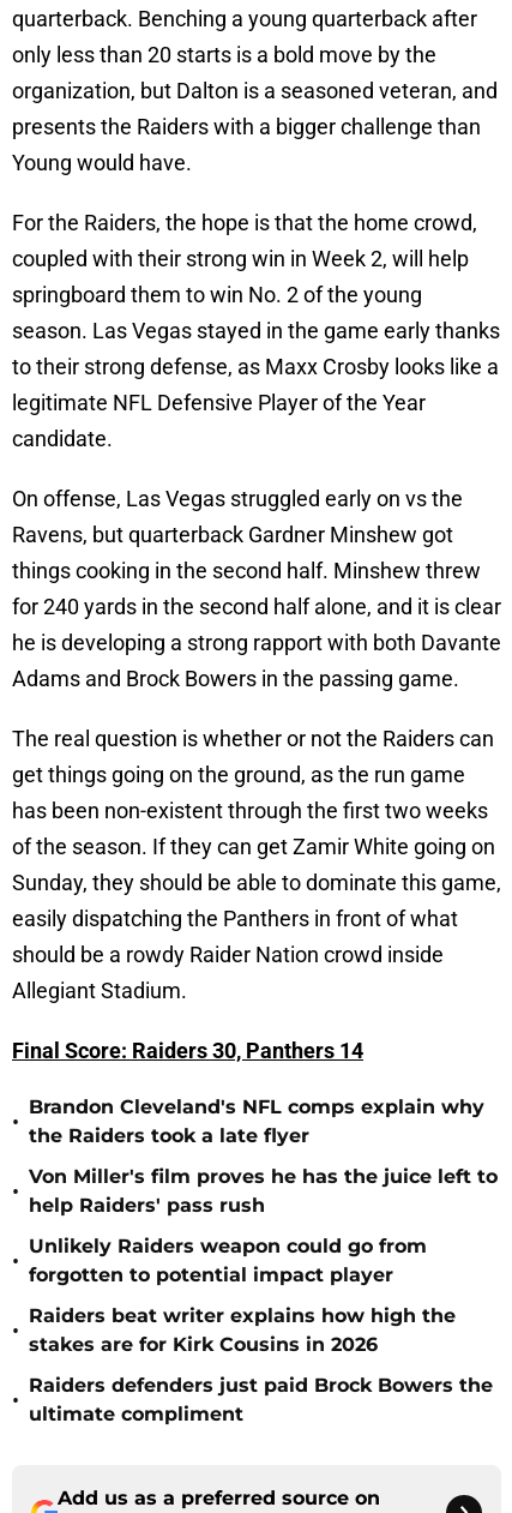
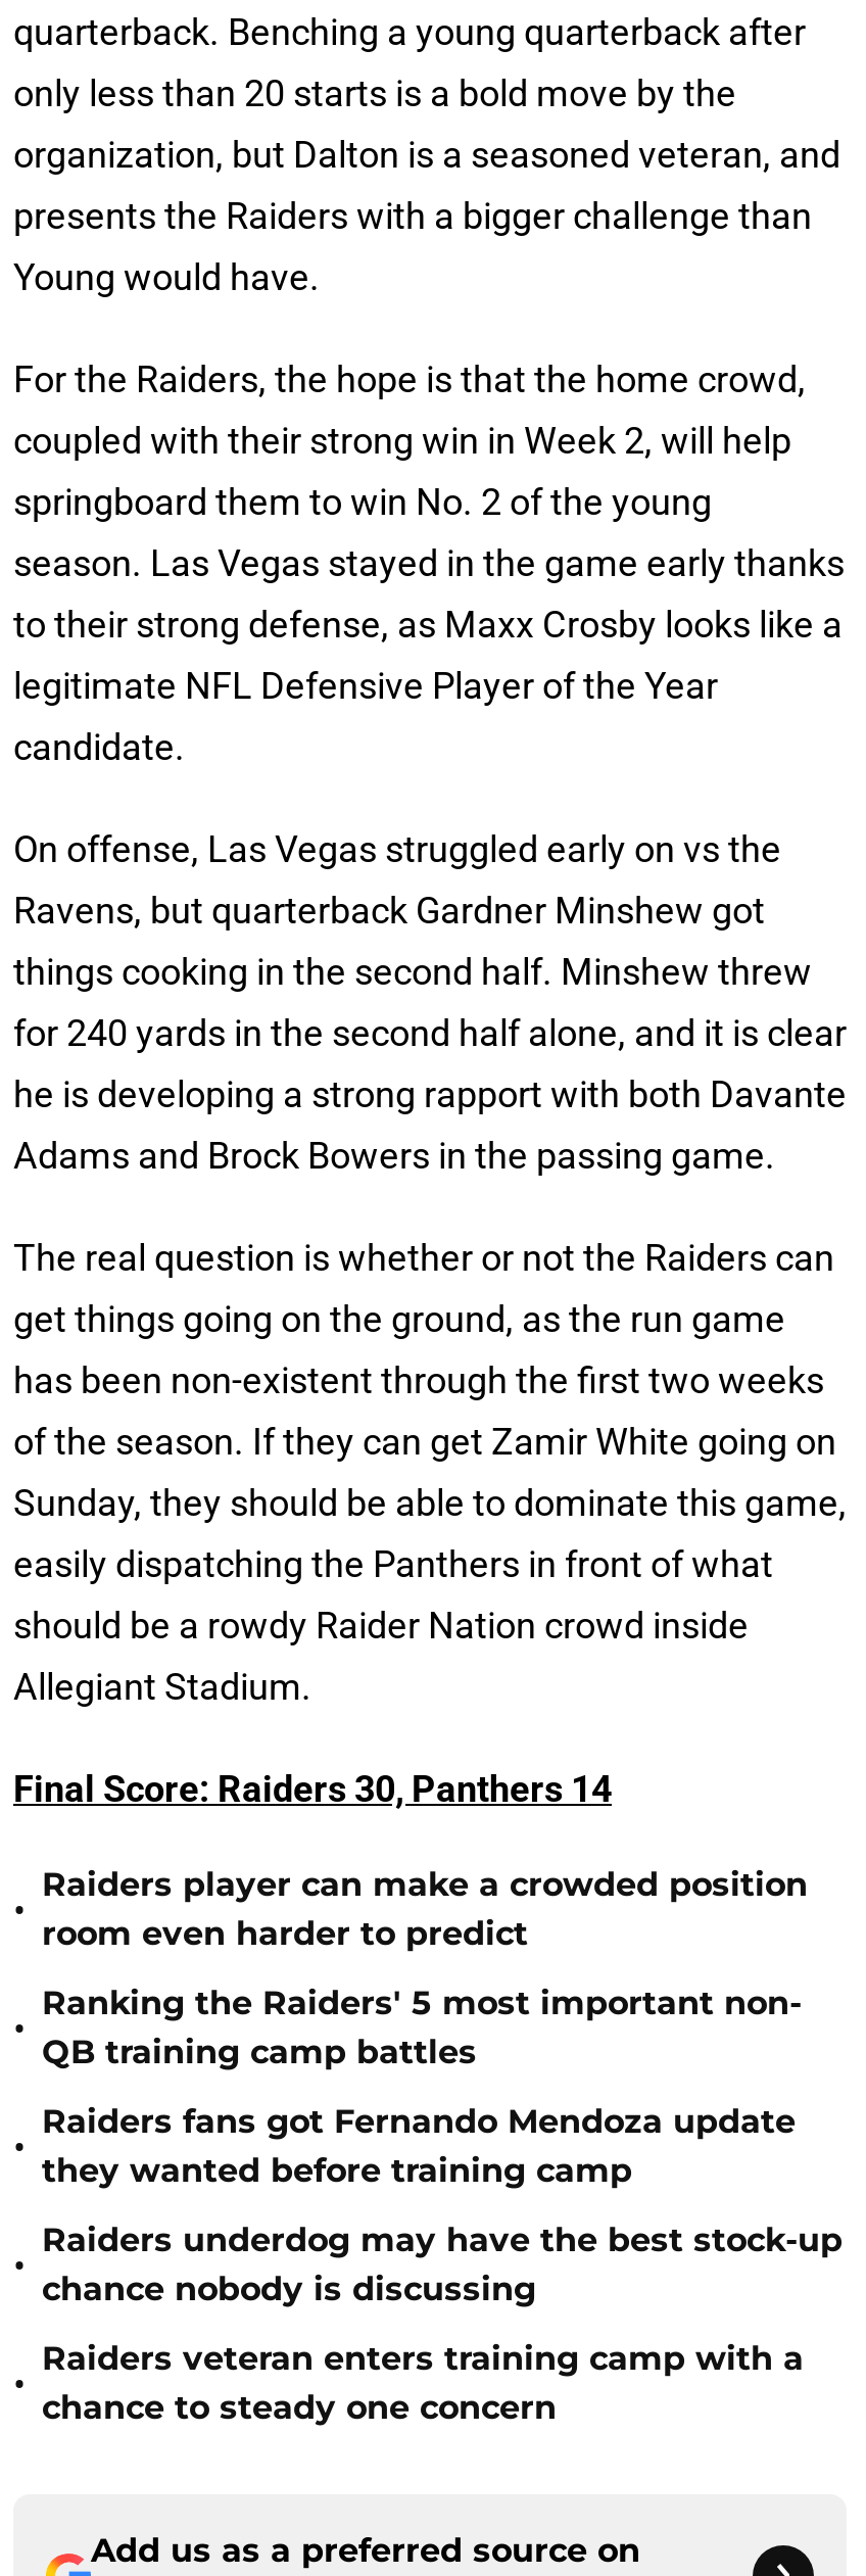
[29,1095,484,1147] Brandon Cleveland's NFL comps explain why | the Raiders took a late flyer -> [42,1865,808,1953] Raiders player can make a crowded position | room even harder to predict
[29,1165,498,1217] Von Miller's film proves he has the juice left to | help Raiders' pass rush -> [42,1984,802,2071] Ranking the Raiders' 5 most important non- | QB training camp battles
[29,1235,427,1286] Unlikely Raiders weapon could go from | forgotten to potential impact player -> [42,2102,796,2190] Raiders fans got Fernando Mendoza update | they wanted before training camp
[29,1304,456,1356] Raiders beat writer explains how high the | stakes are for Kirk Cousins in 2026 -> [42,2221,843,2308] Raiders underdog may have the best stock-up | chance nobody is discussing
[29,1374,493,1425] Raiders defenders just paid Brock Bowers the | ultimate compliment -> [42,2339,804,2427] Raiders veteran enters training camp with a | chance to steady one concern

